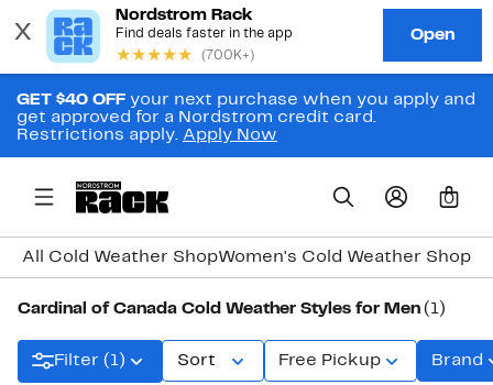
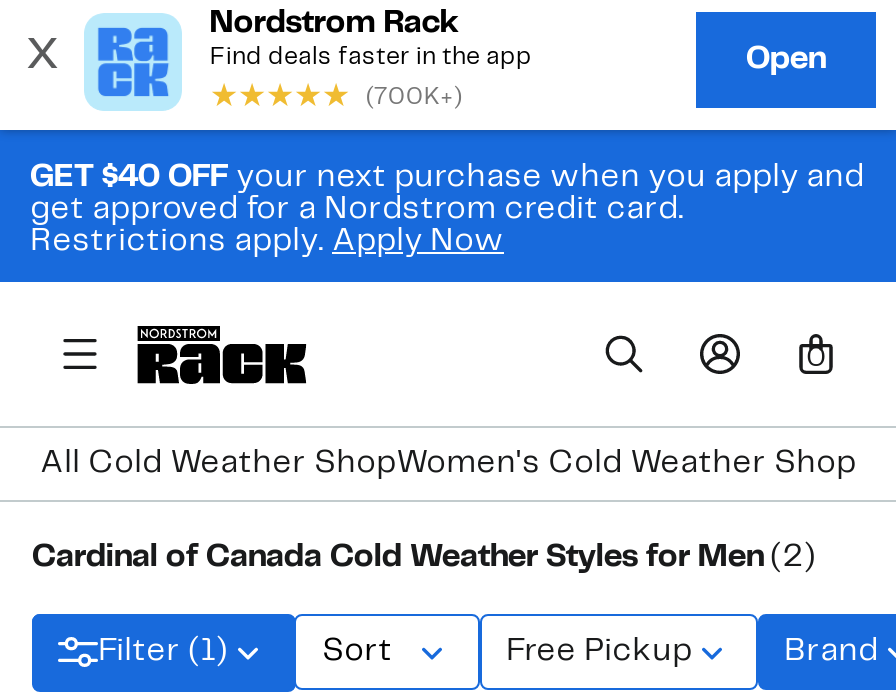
[18,302,446,317] Cardinal of Canada Cold Weather Styles for Men (1) -> [32,544,816,572] Cardinal of Canada Cold Weather Styles for Men (2)

